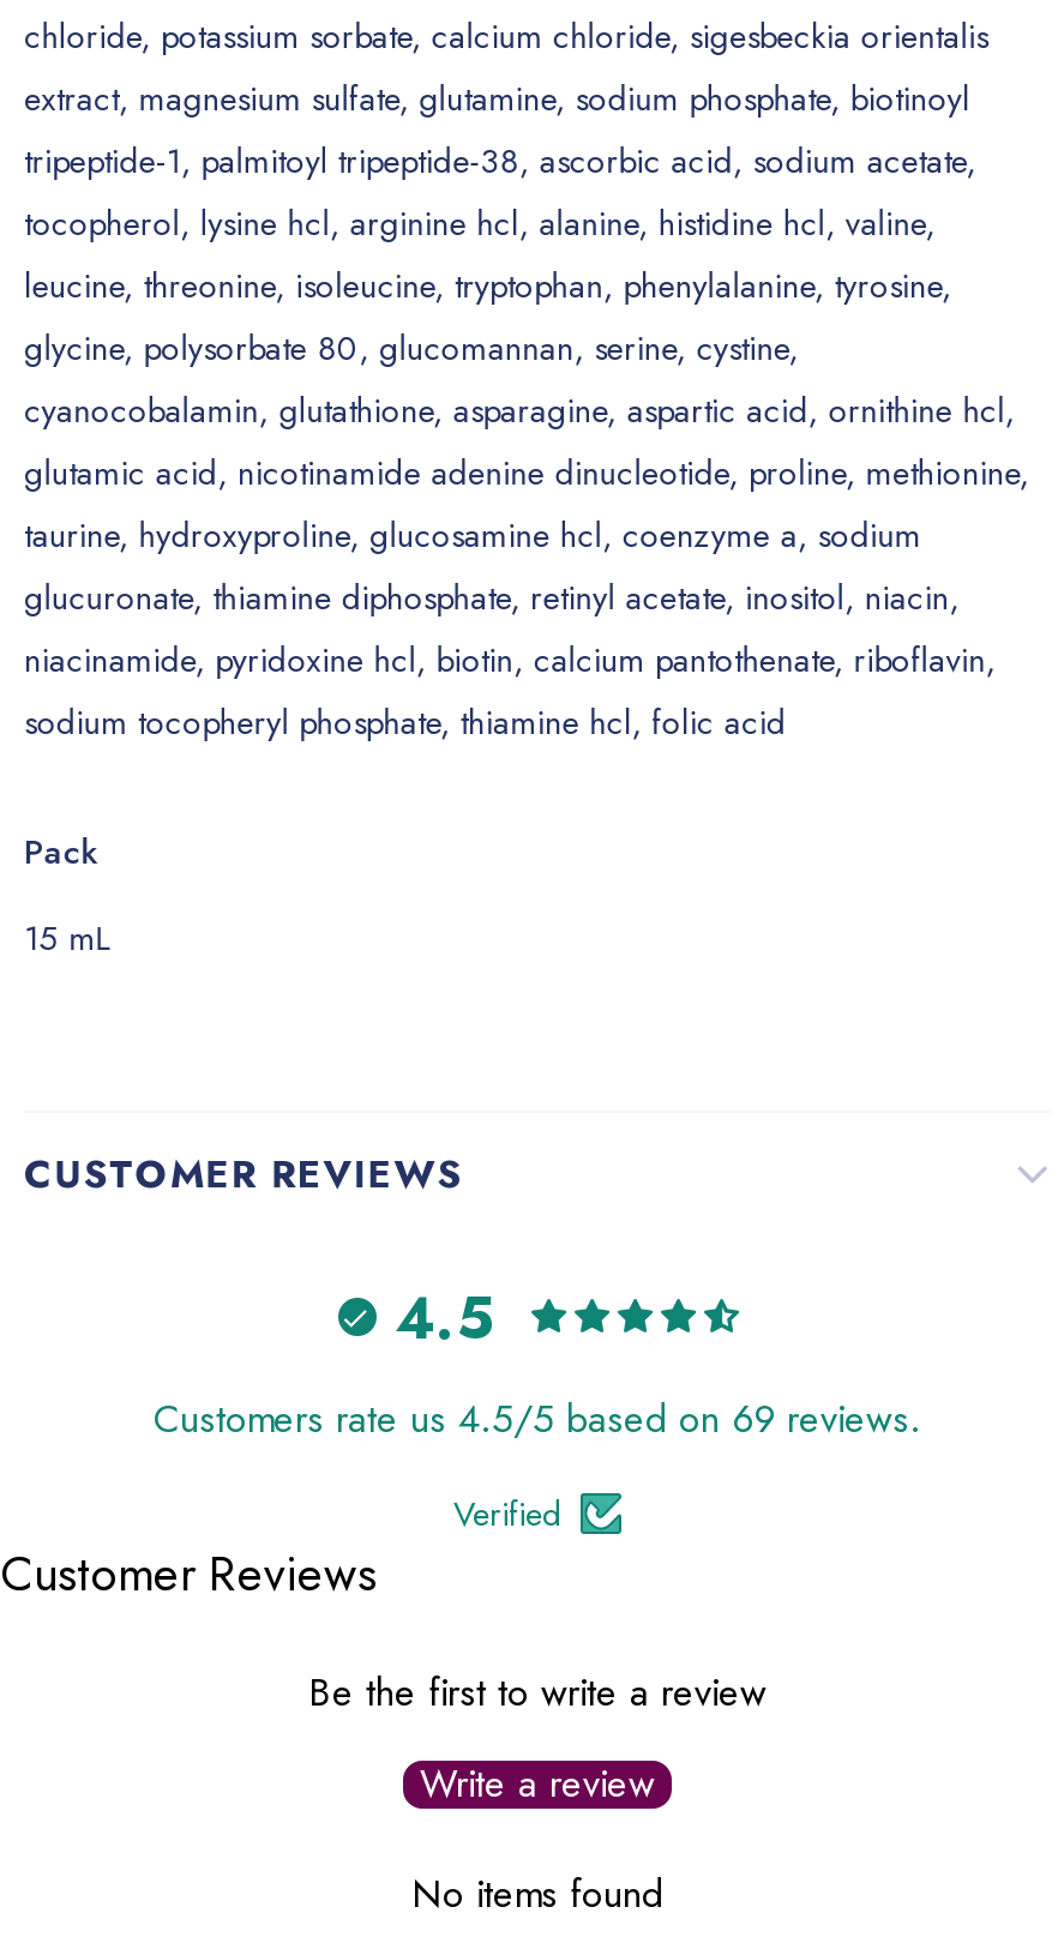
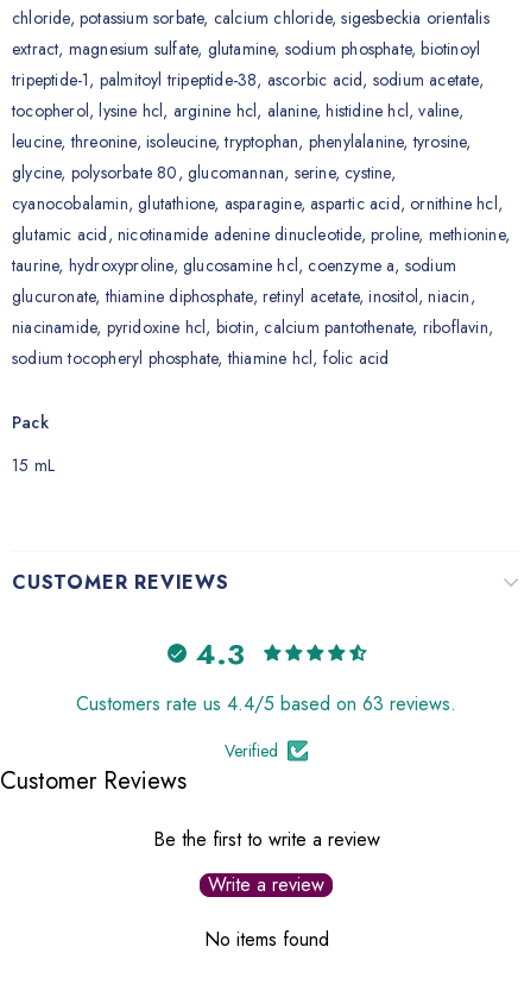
[395,1275,493,1359] 4.5 -> [195,632,244,674] 4.3
[154,1391,921,1446] Customers rate us 4.5/5 based on 69 reviews. -> [76,690,456,717] Customers rate us 4.4/5 based on 63 reviews.

